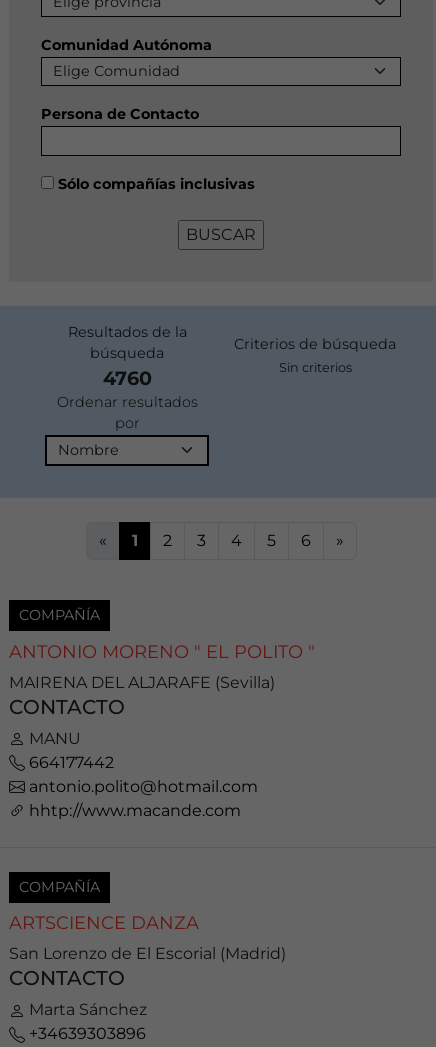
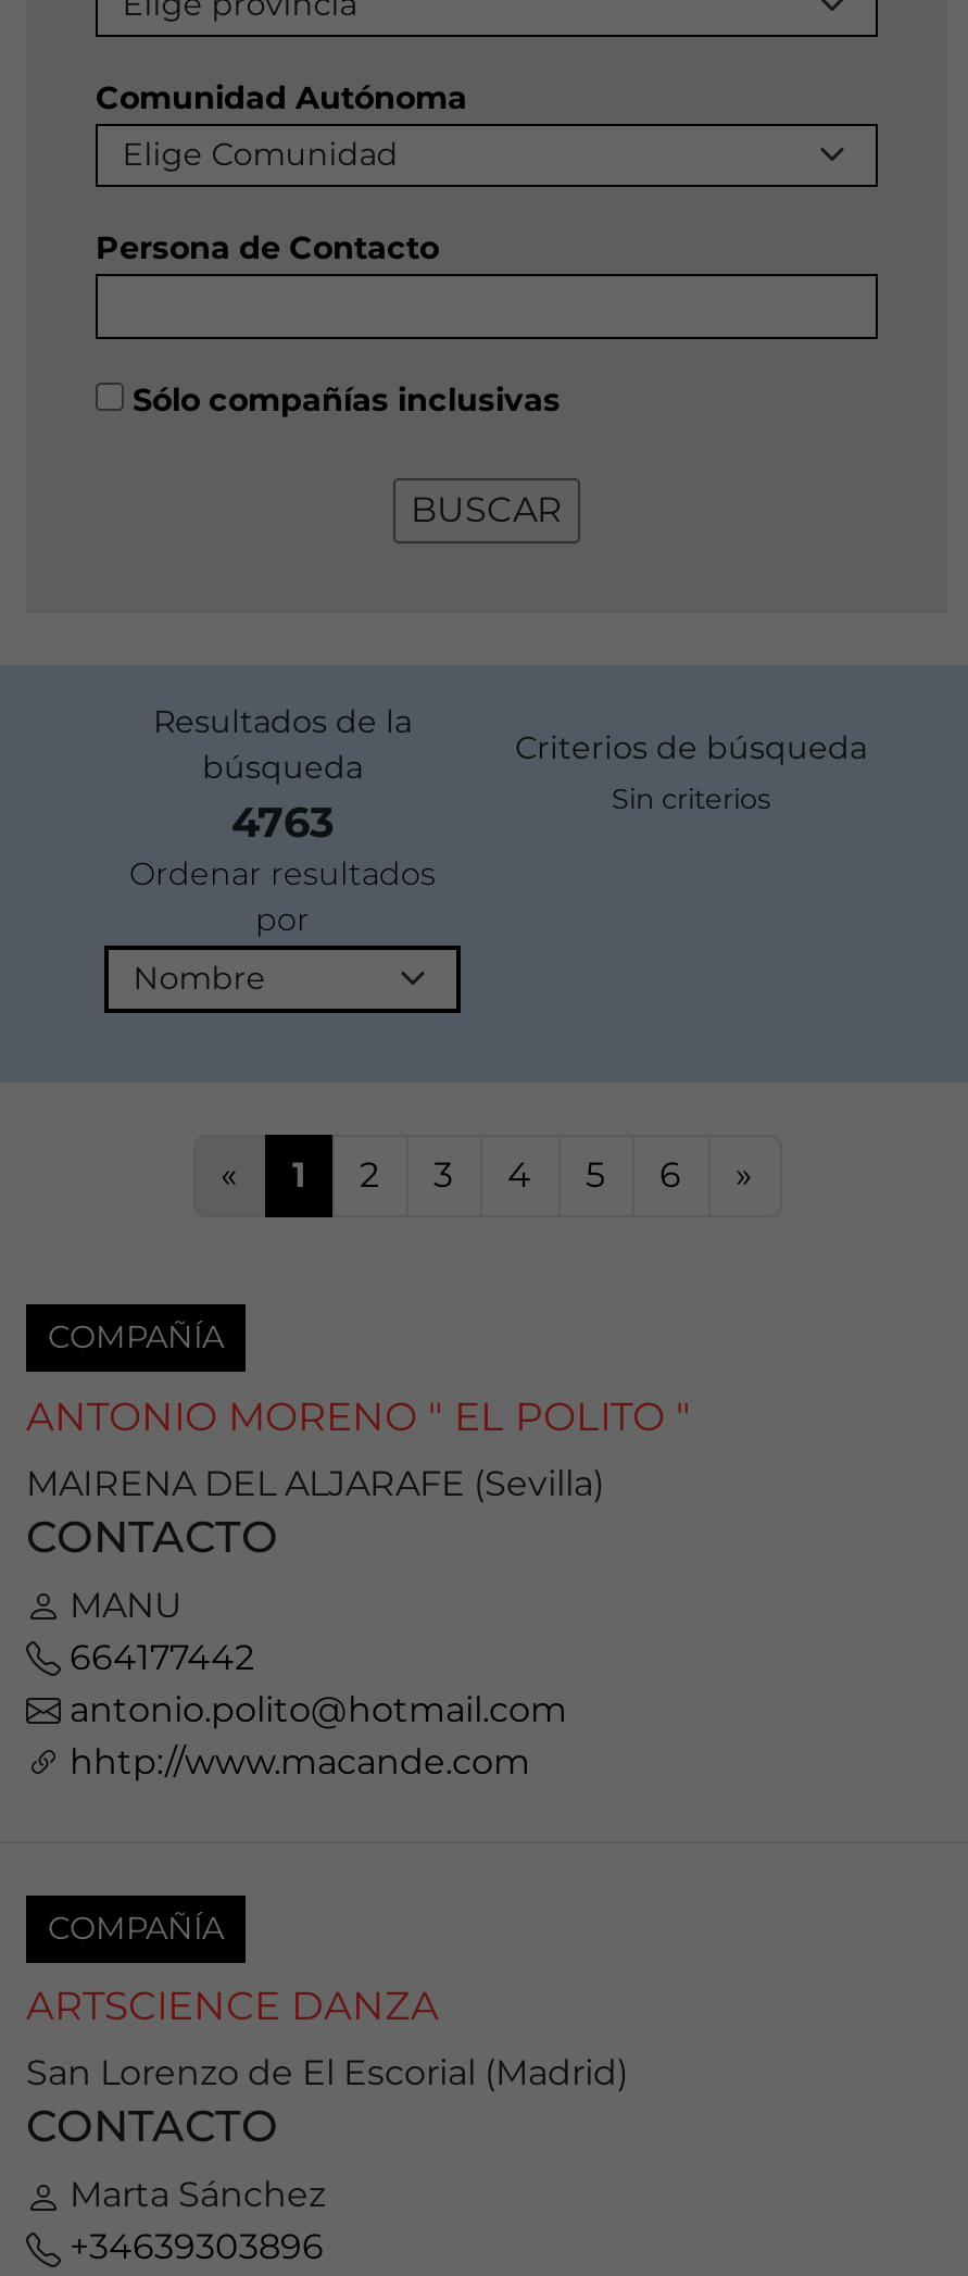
[102,366,151,390] 4760 -> [231,795,334,847] 4763

